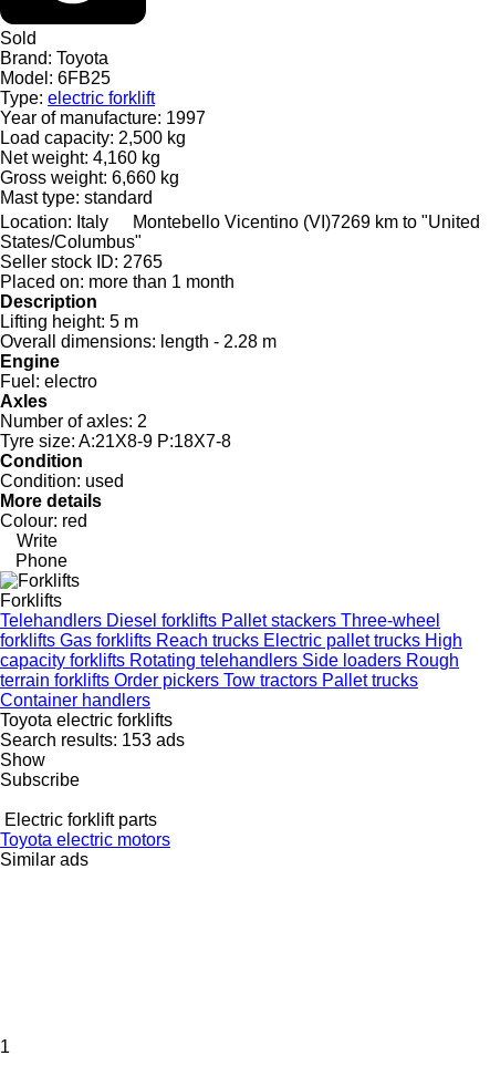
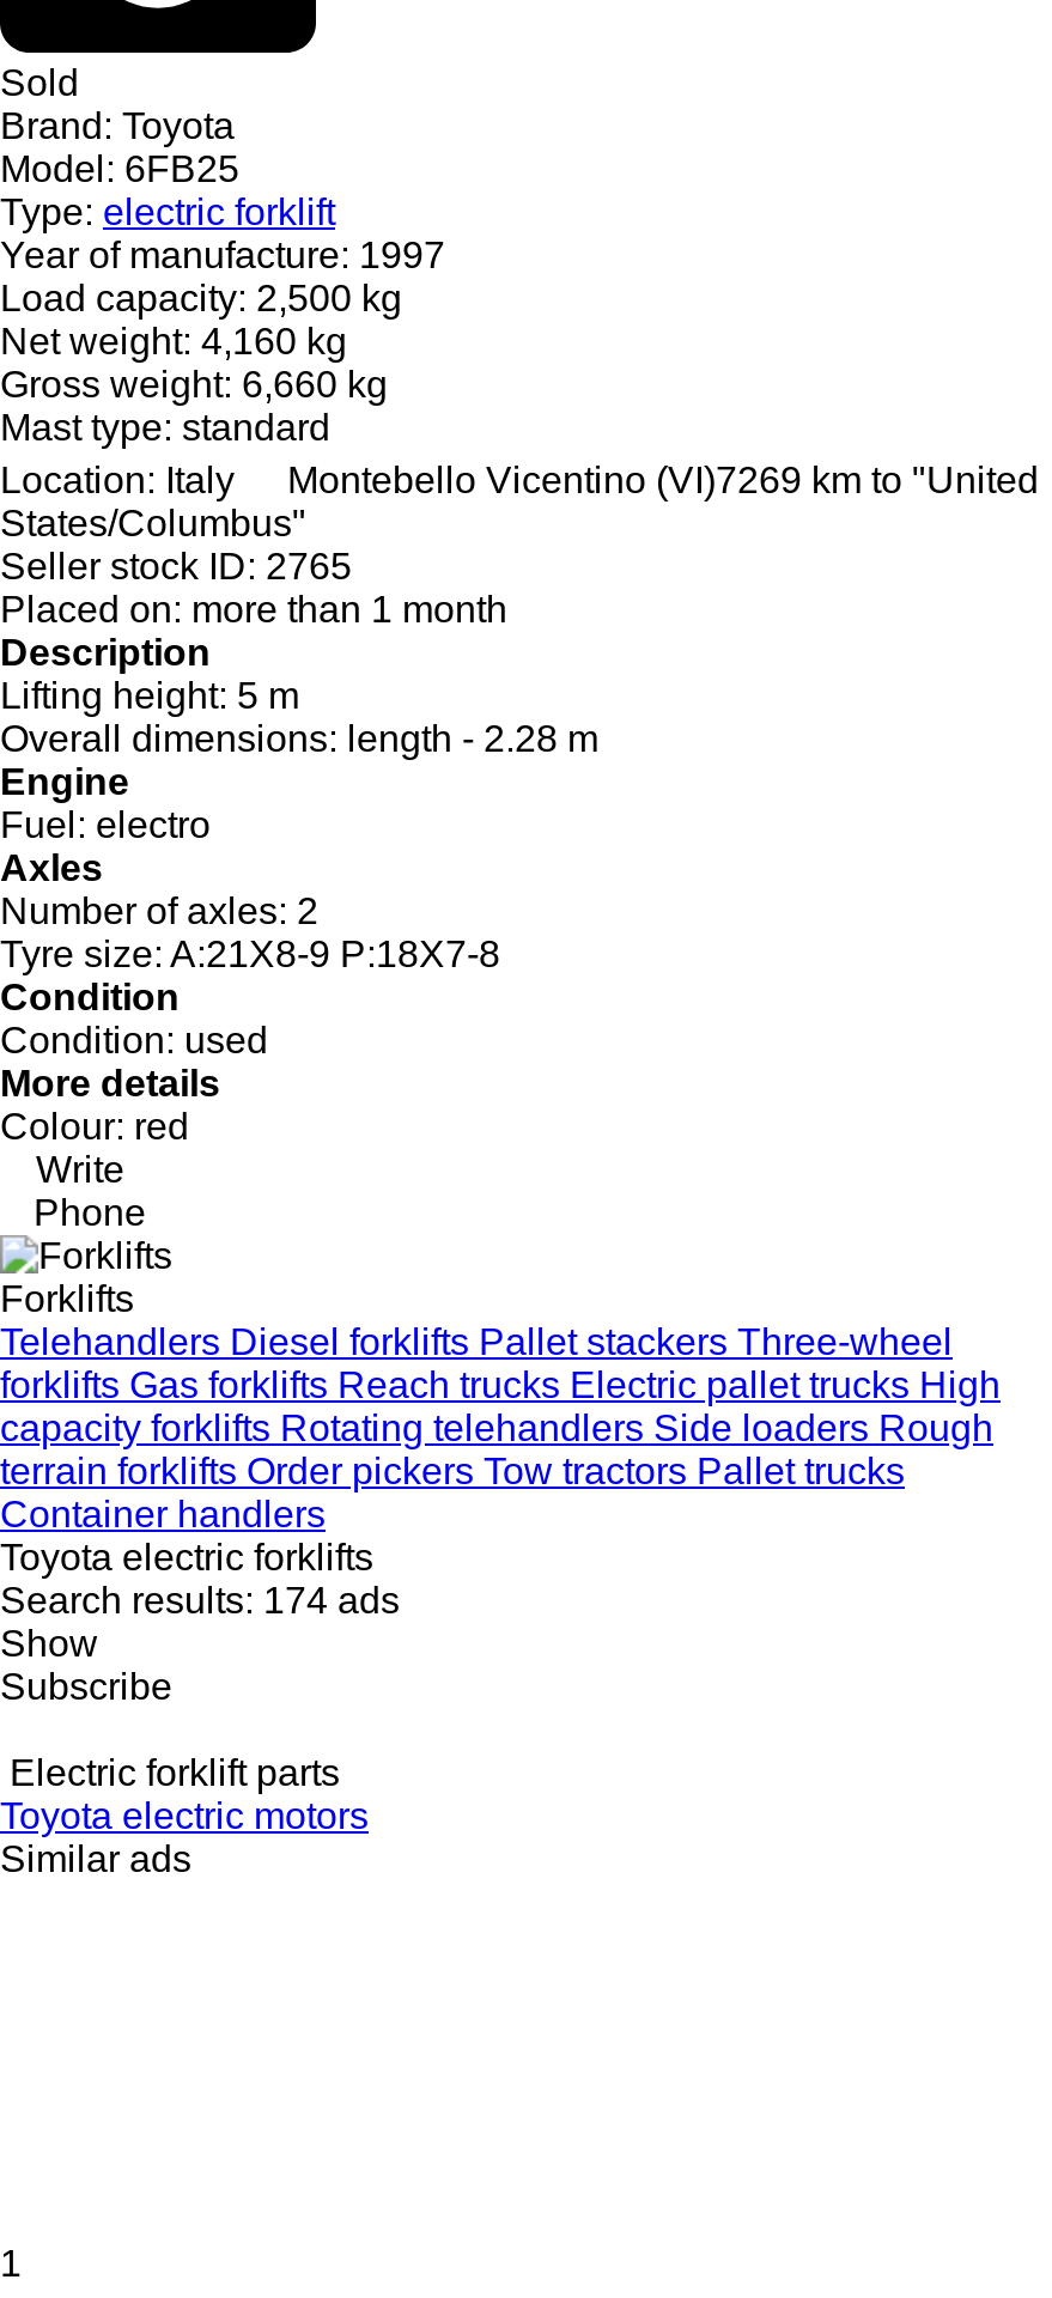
[0,731,185,749] Search results: 153 ads -> [0,1580,400,1621] Search results: 174 ads

